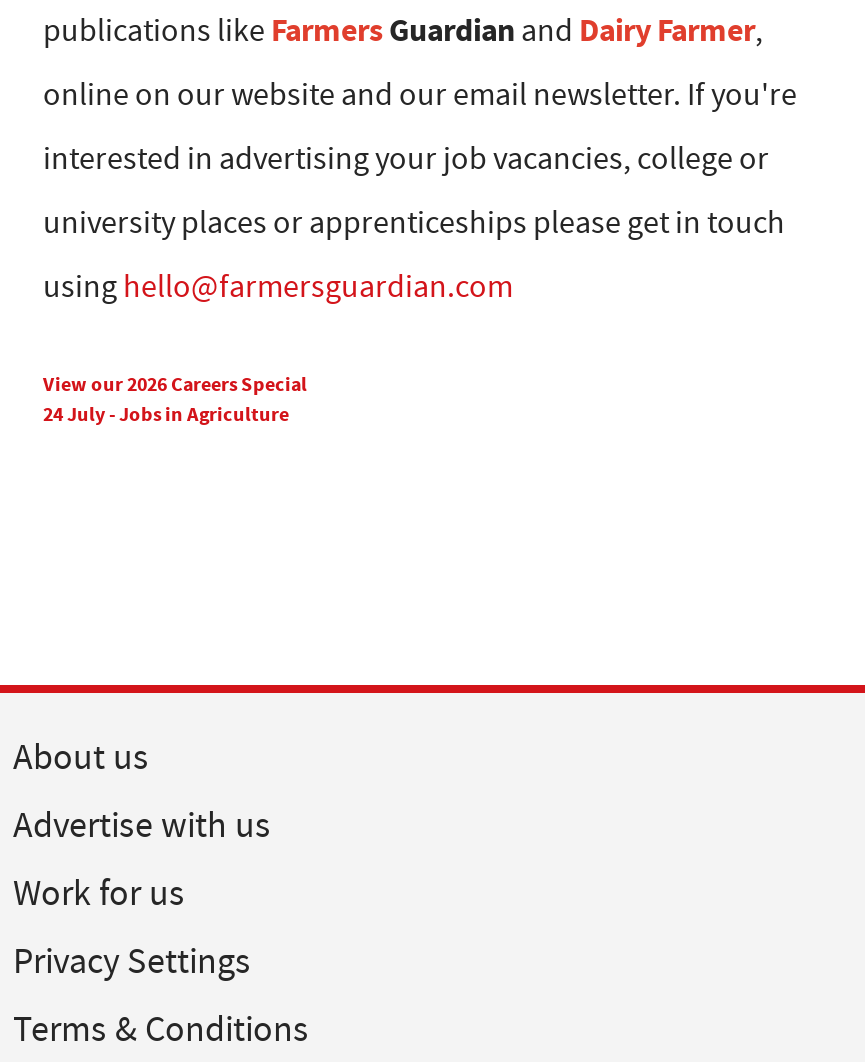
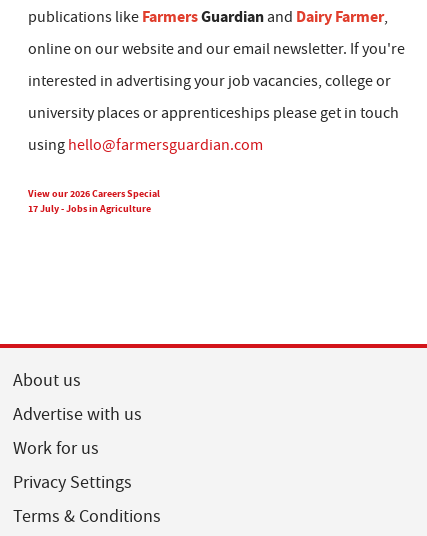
[43,401,289,427] 24 July - Jobs in Agriculture -> [28,202,151,215] 17 July - Jobs in Agriculture

